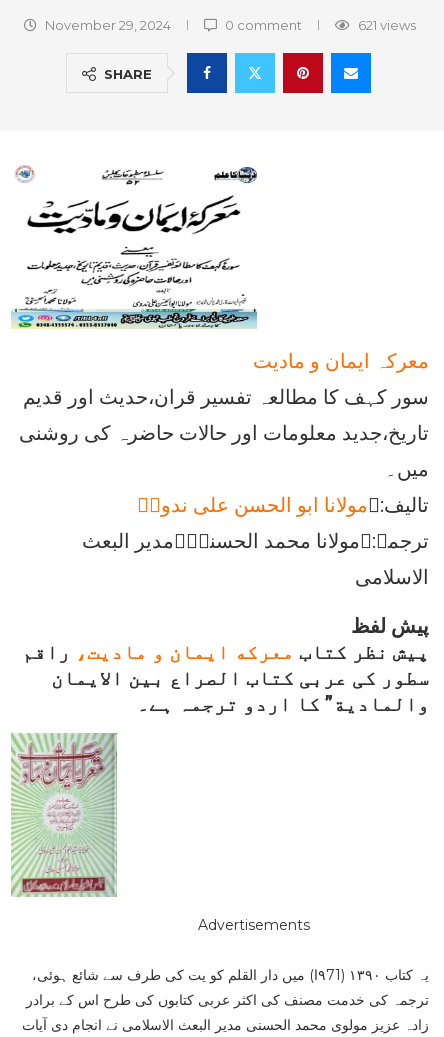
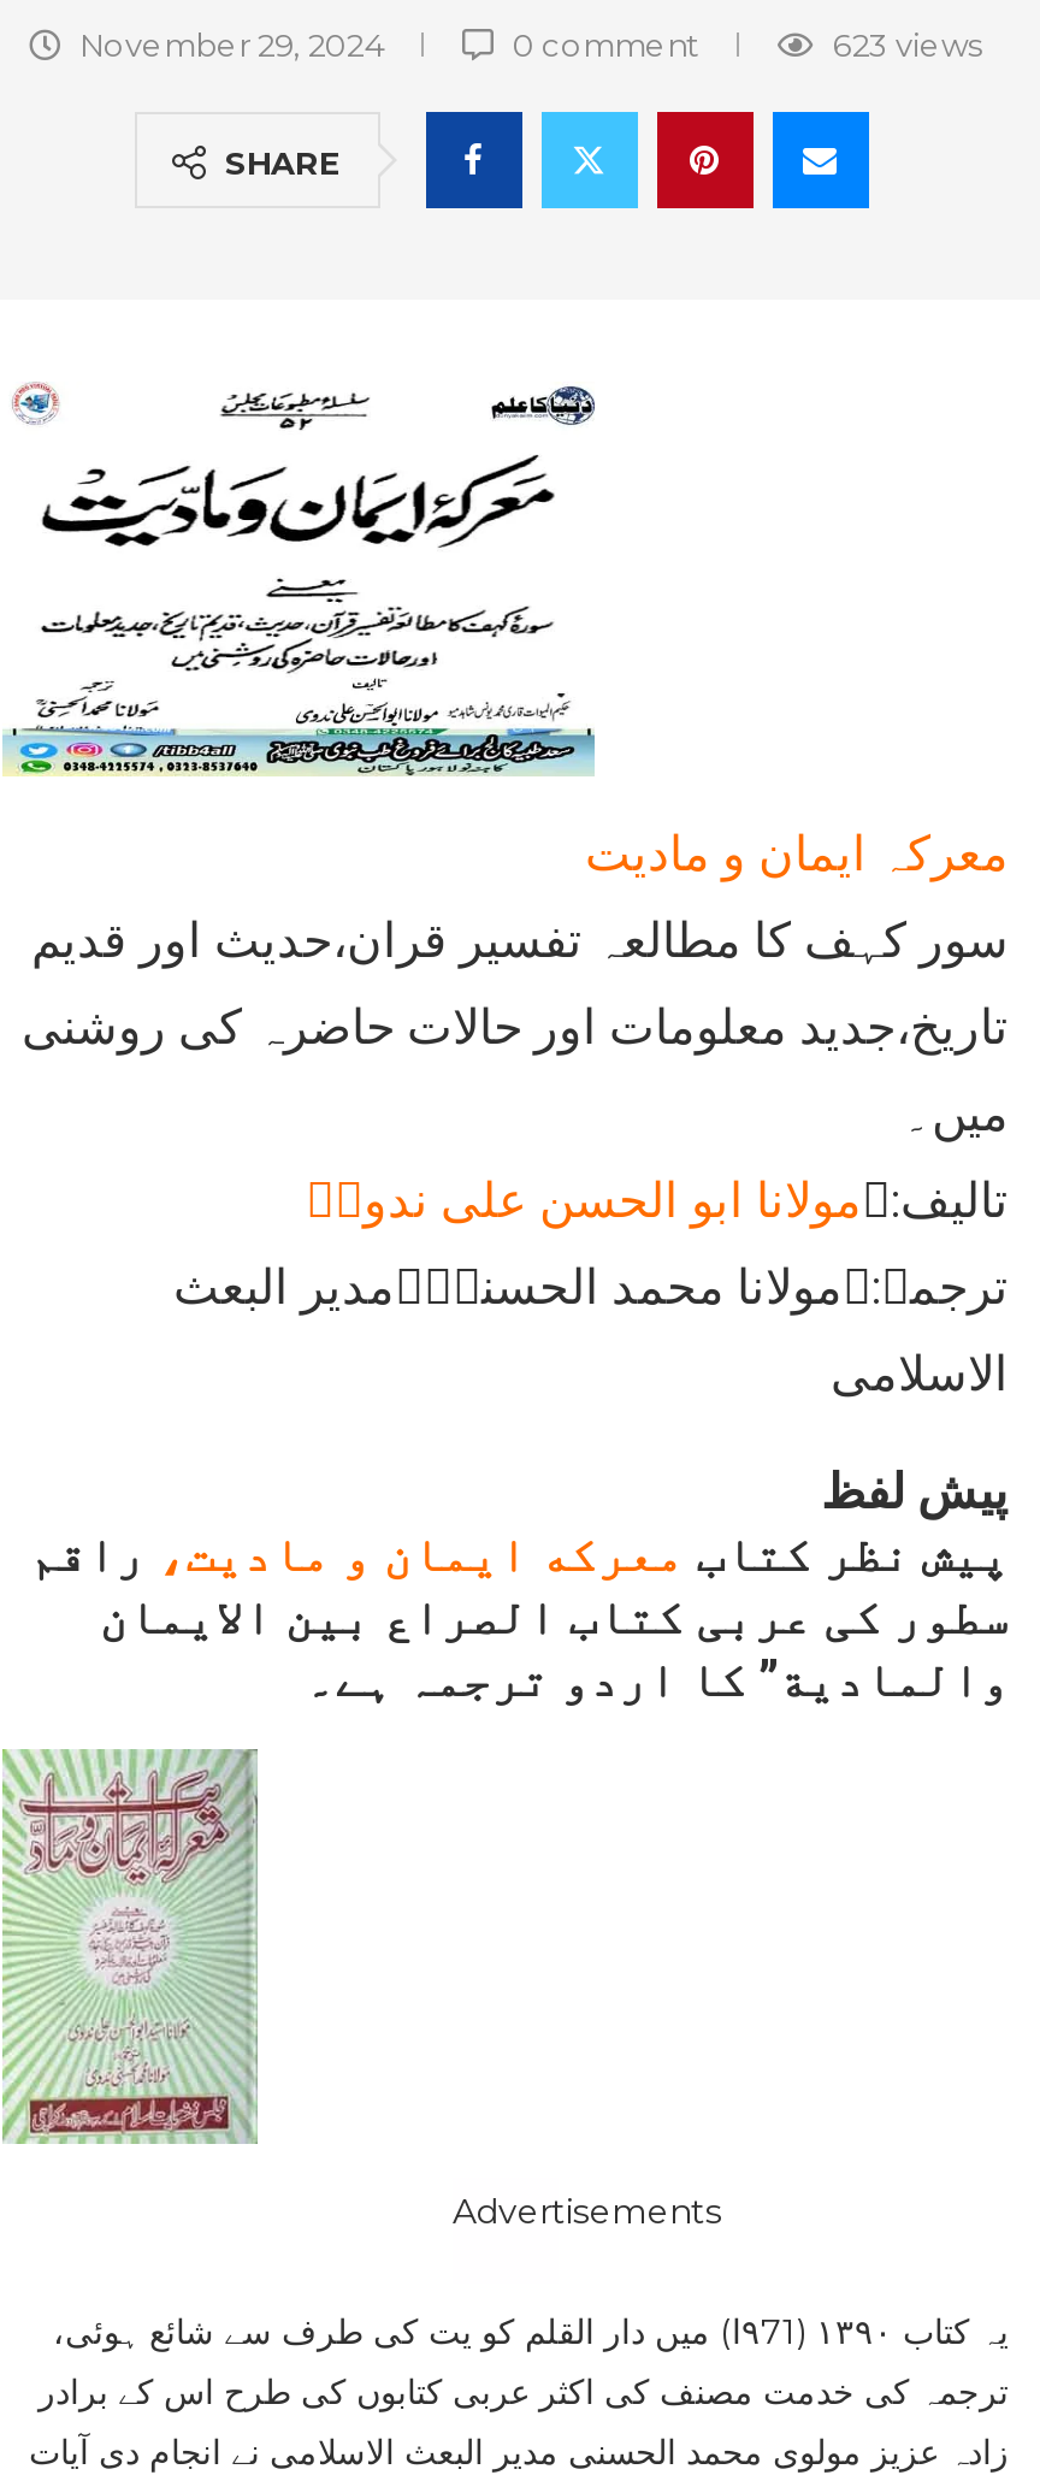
[358,17,416,33] 621 views -> [833,25,982,63] 623 views

